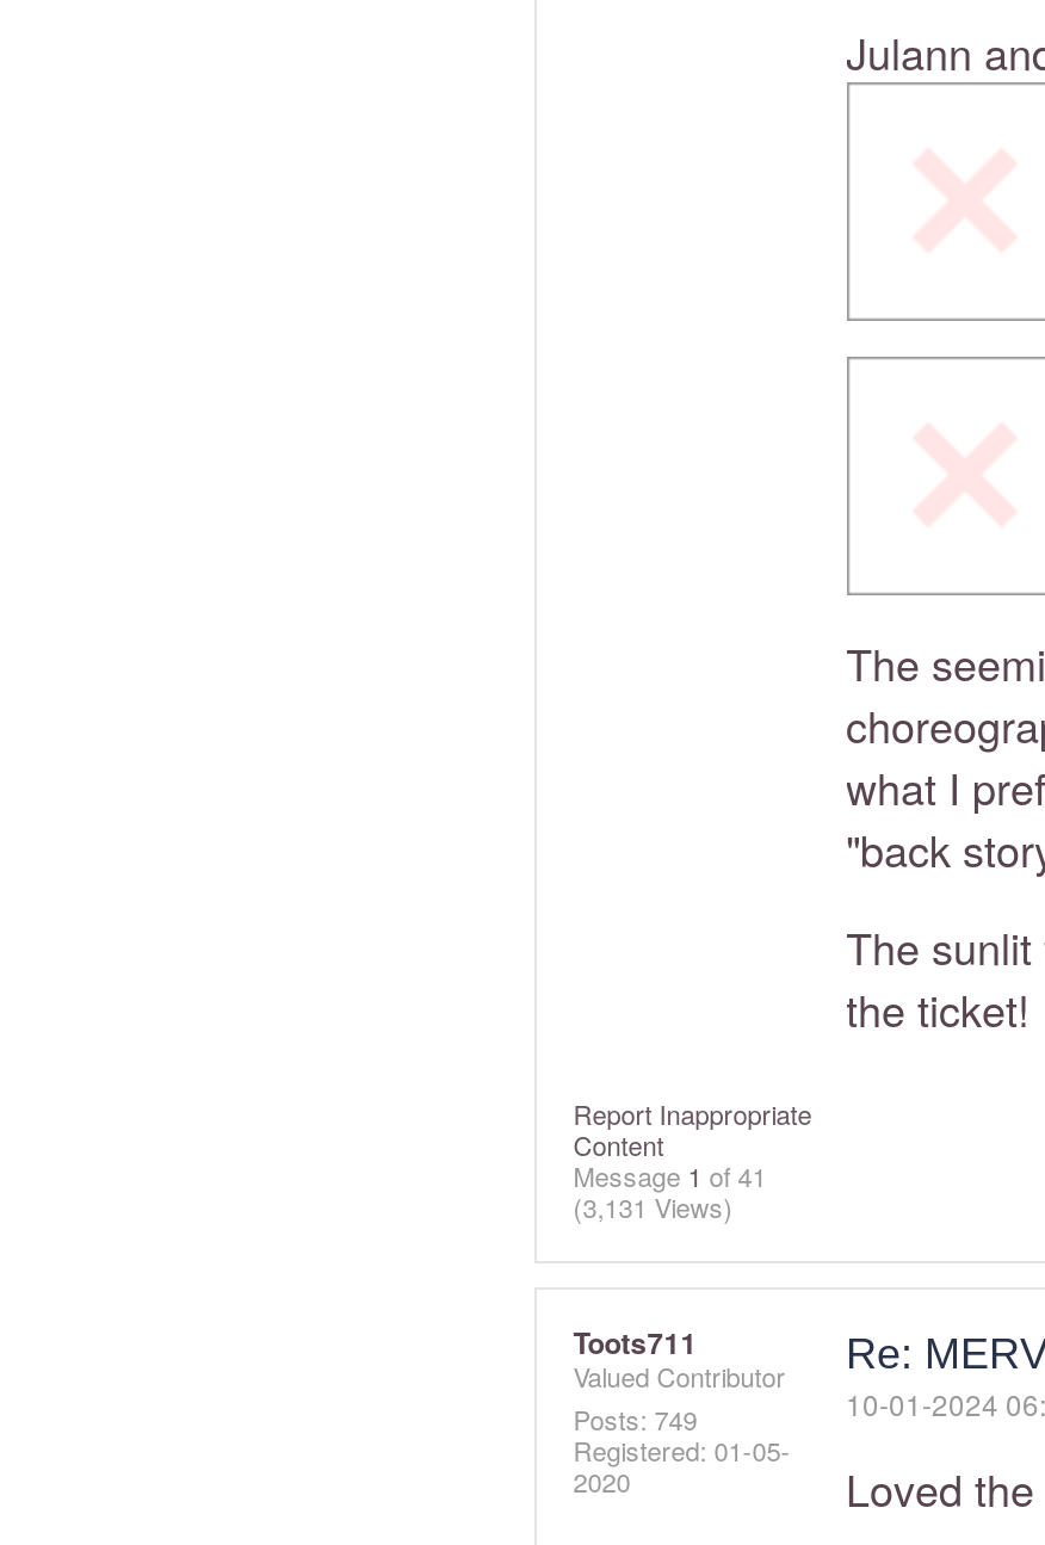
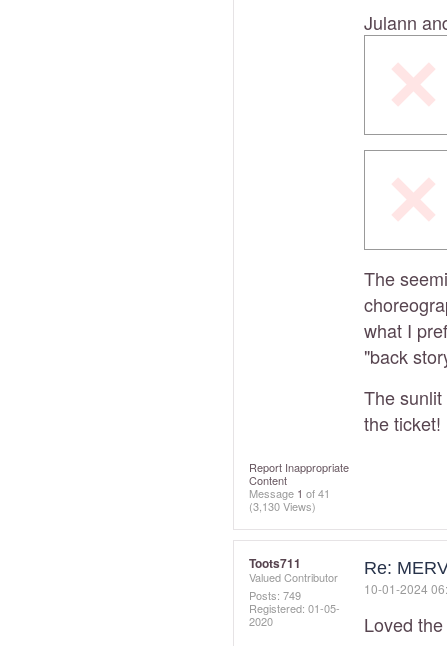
[573,1187,733,1225] (3,131 Views) -> [249,498,316,514] (3,130 Views)

